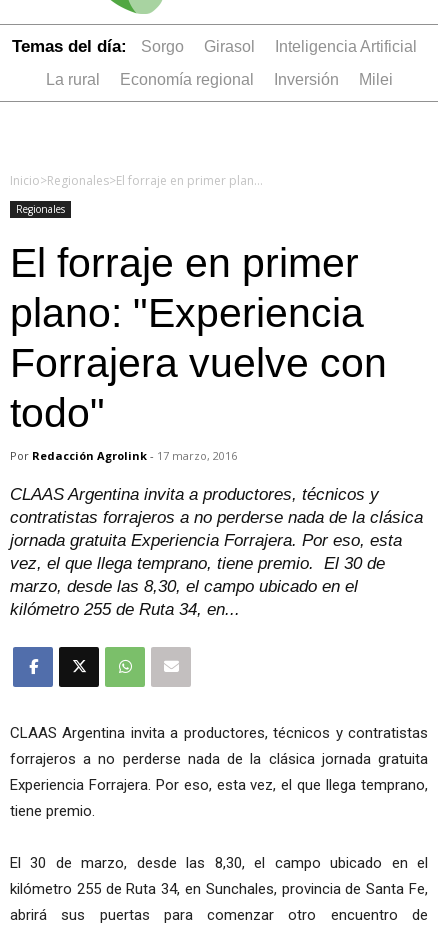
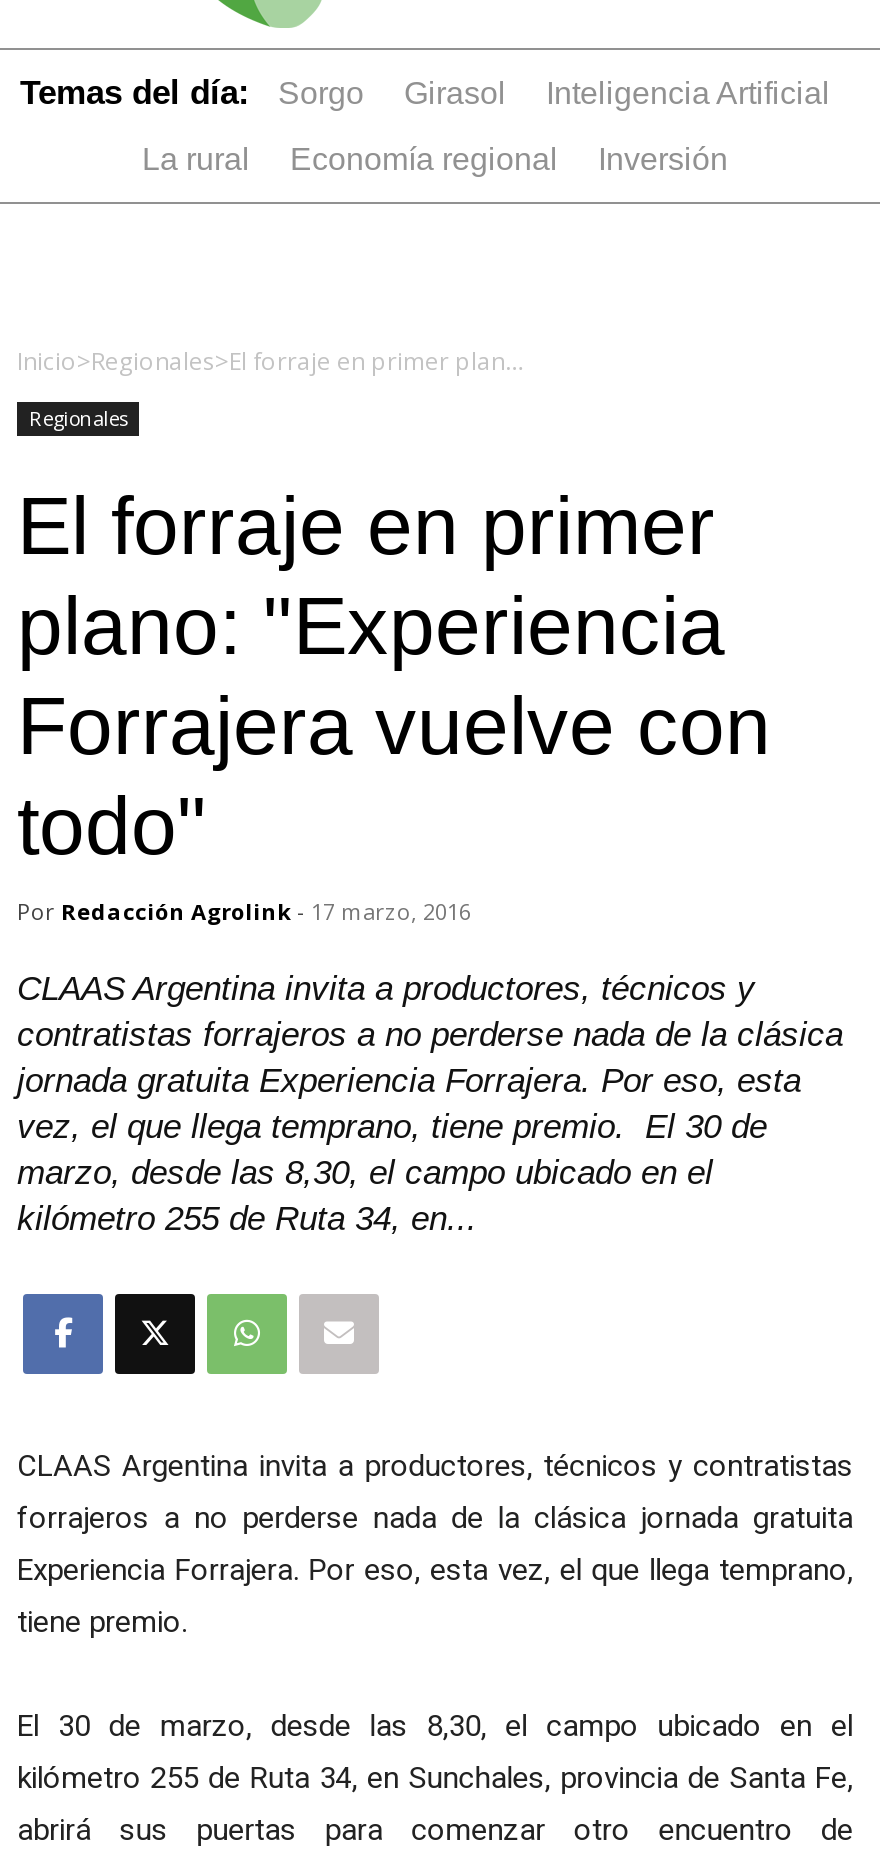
[371,71,392,88] Milei -> none

